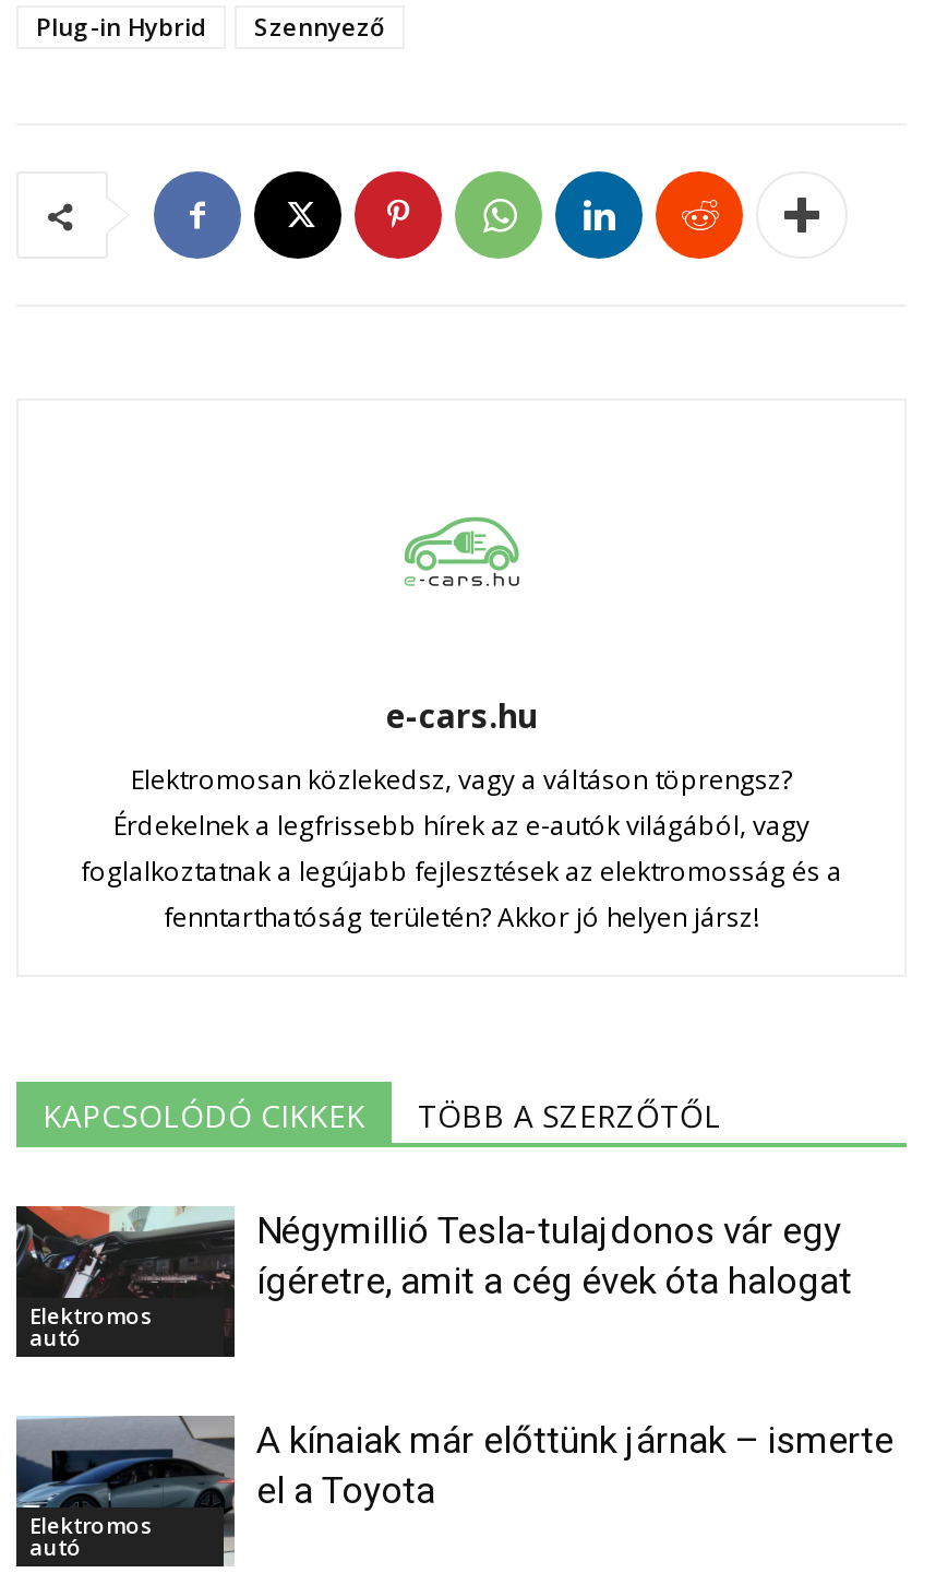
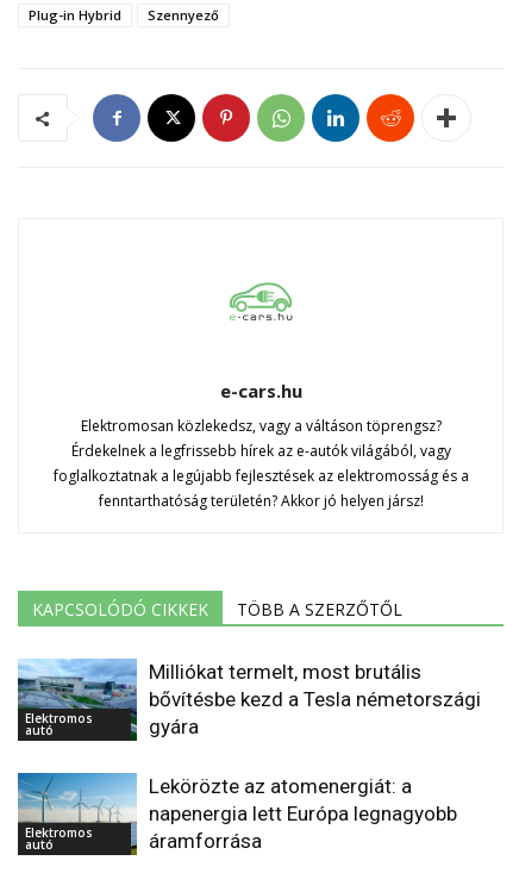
[14,1204,852,1302] [image] | Négymillió Tesla-tulajdonos vár egy | ígéretre, amit a cég évek óta halogat -> [17,659,481,738] [image] | Milliókat termelt, most brutális | bővítésbe kezd a Tesla németországi | gyára
[14,1414,893,1566] [image] | A kínaiak már előttünk járnak – ismerte | el a Toyota -> [17,772,457,855] [image] | Lekörözte az atomenergiát: a | napenergia lett Európa legnagyobb | áramforrása

